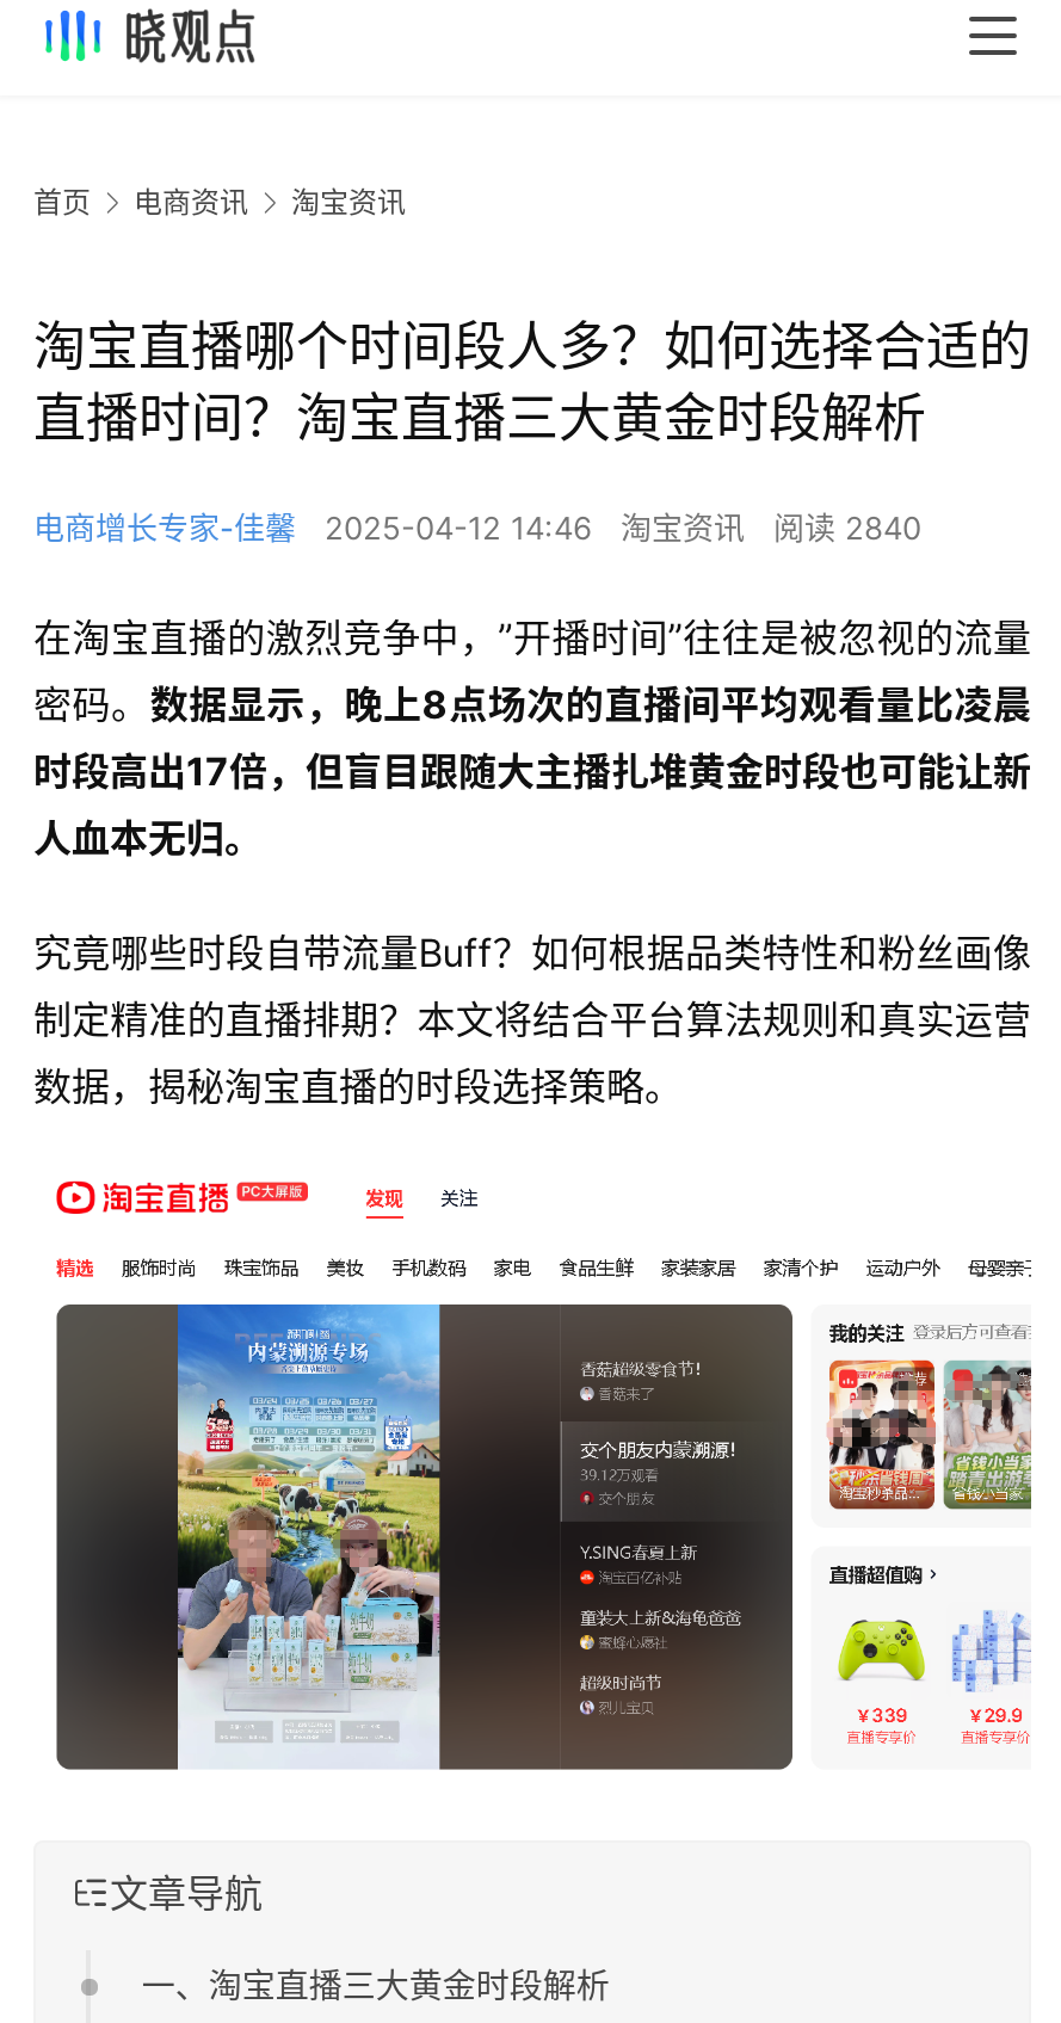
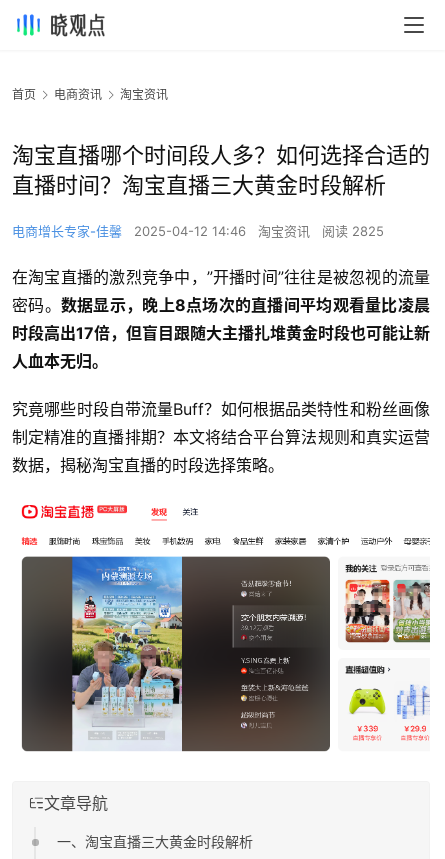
[33,509,921,547] 电商增长专家-佳馨 2025-04-12 14:46 淘宝资讯 阅读 2840 -> [12,223,384,239] 电商增长专家-佳馨 2025-04-12 14:46 淘宝资讯 阅读 2825

